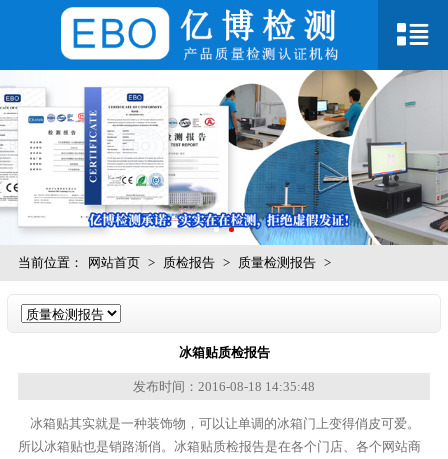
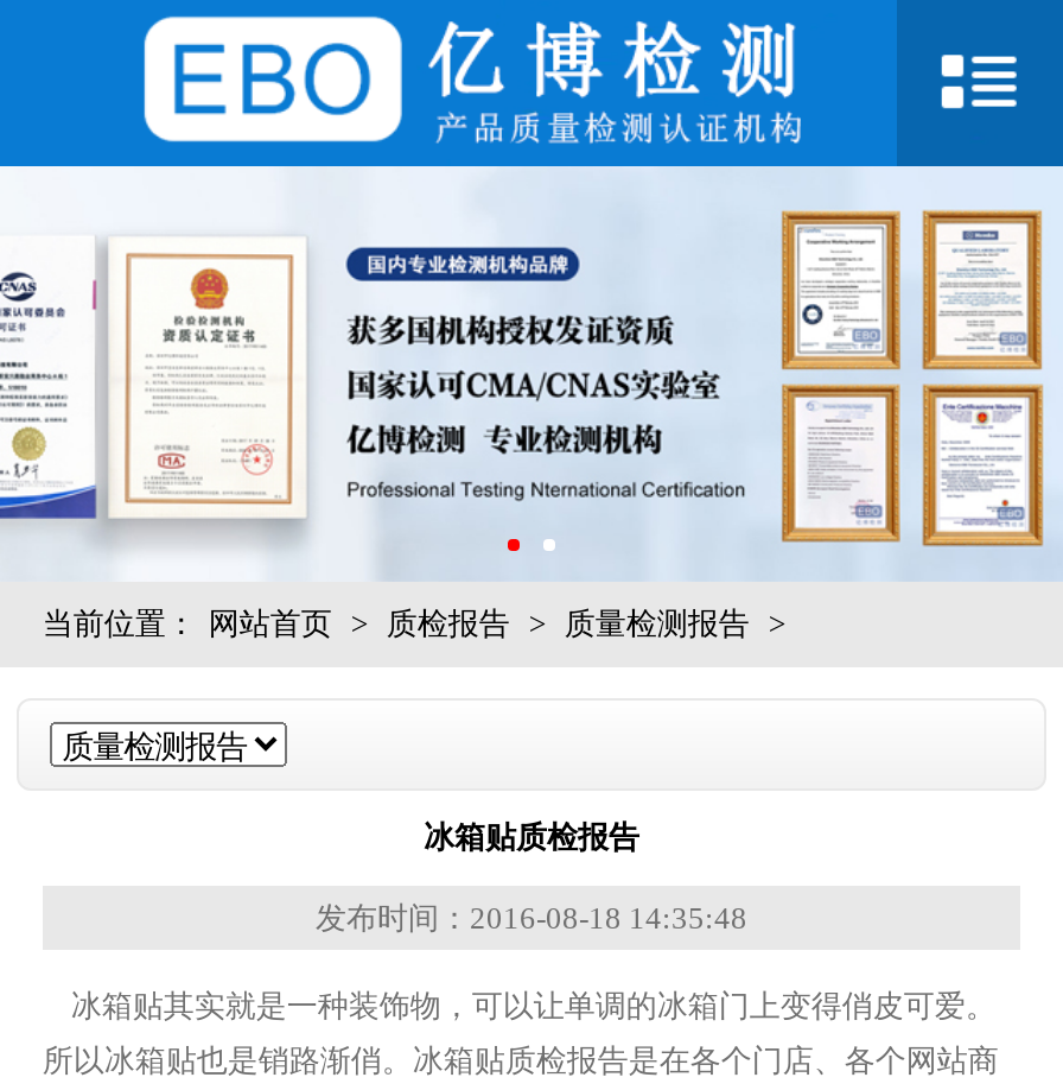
[3,69,445,246] [image] -> [7,164,1056,582] [image]

